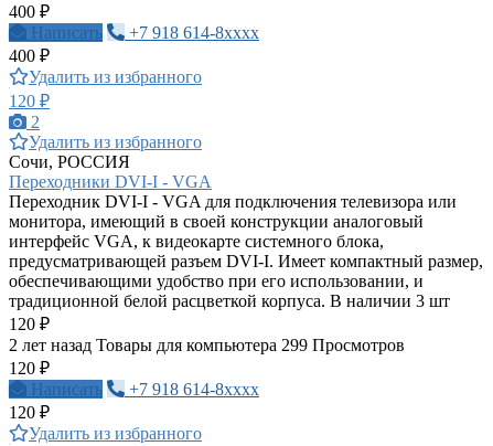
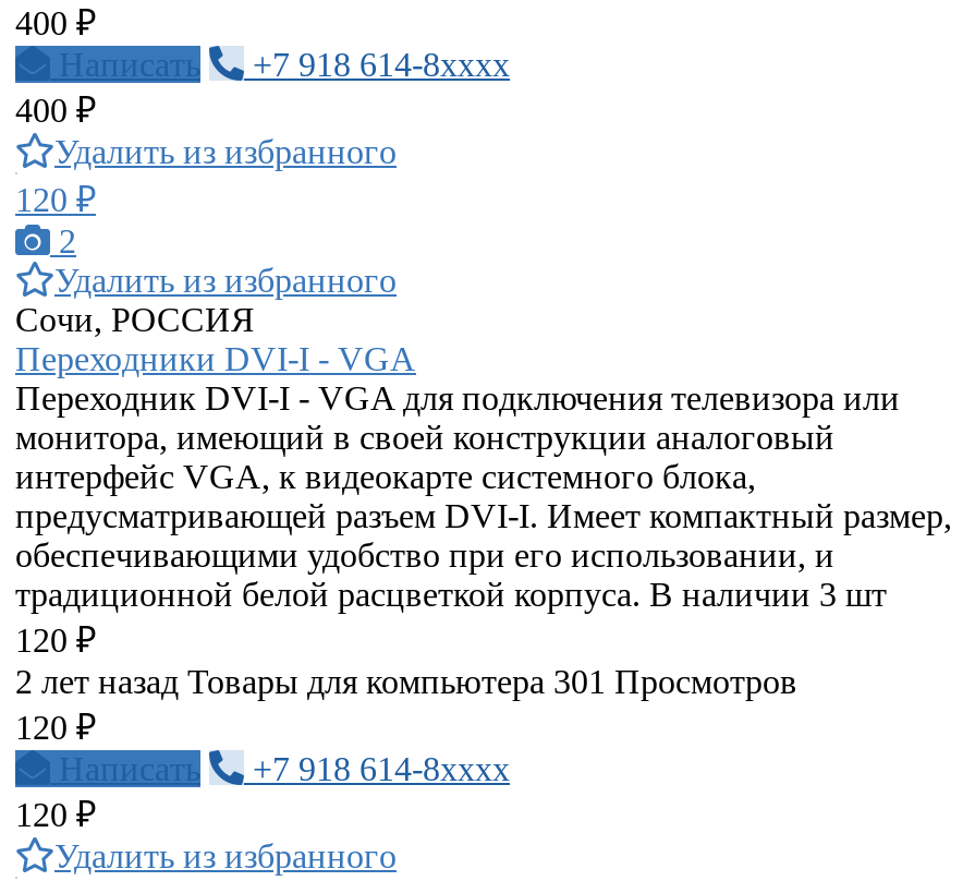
[9,336,405,354] 2 лет назад Товары для компьютера 299 Просмотров -> [15,663,797,700] 2 лет назад Товары для компьютера 301 Просмотров

